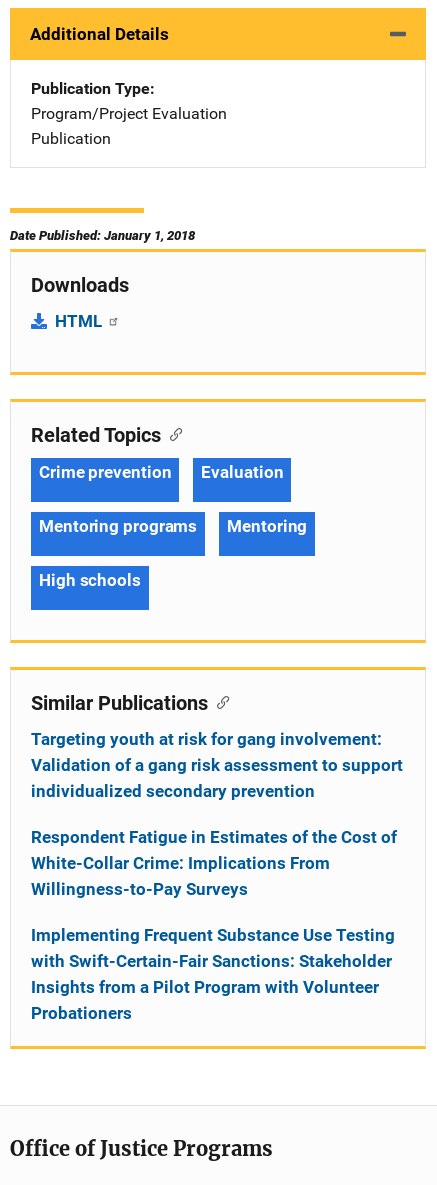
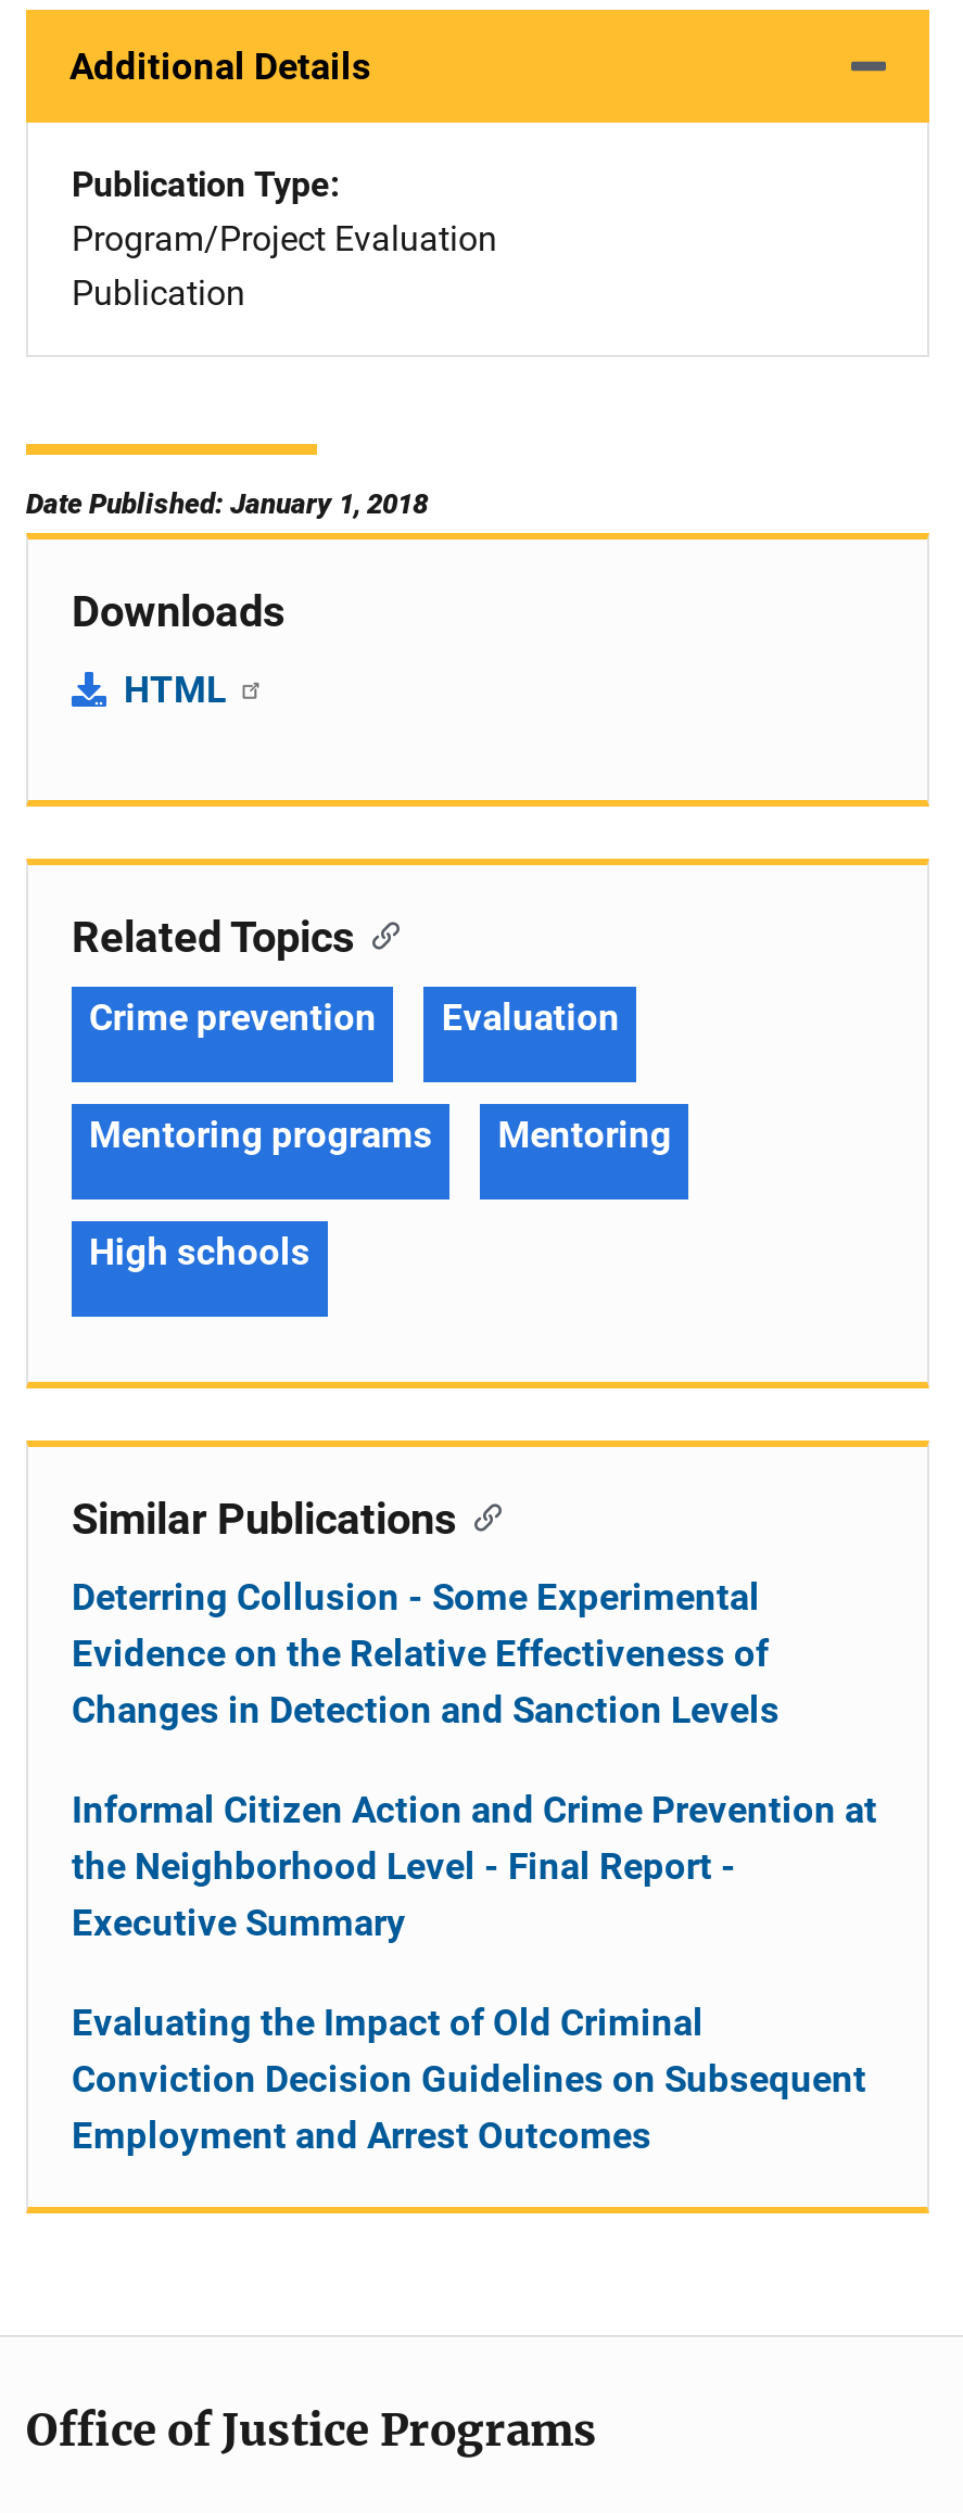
[31,729,403,801] Targeting youth at risk for gang involvement: | Validation of a gang risk assessment to support | individualized secondary prevention -> [72,1575,780,1731] Deterring Collusion - Some Experimental | Evidence on the Relative Effectiveness of | Changes in Detection and Sanction Levels
[31,827,397,899] Respondent Fatigue in Estimates of the Cost of | White-Collar Crime: Implications From | Willingness-to-Pay Surveys -> [72,1787,877,1944] Informal Citizen Action and Crime Prevention at | the Neighborhood Level - Final Report - | Executive Summary
[31,925,395,1023] Implementing Frequent Substance Use Testing | with Swift-Certain-Fair Sanctions: Stakeholder | Insights from a Pilot Program with Volunteer | Probationers -> [72,2000,866,2157] Evaluating the Impact of Old Criminal | Conviction Decision Guidelines on Subsequent | Employment and Arrest Outcomes

